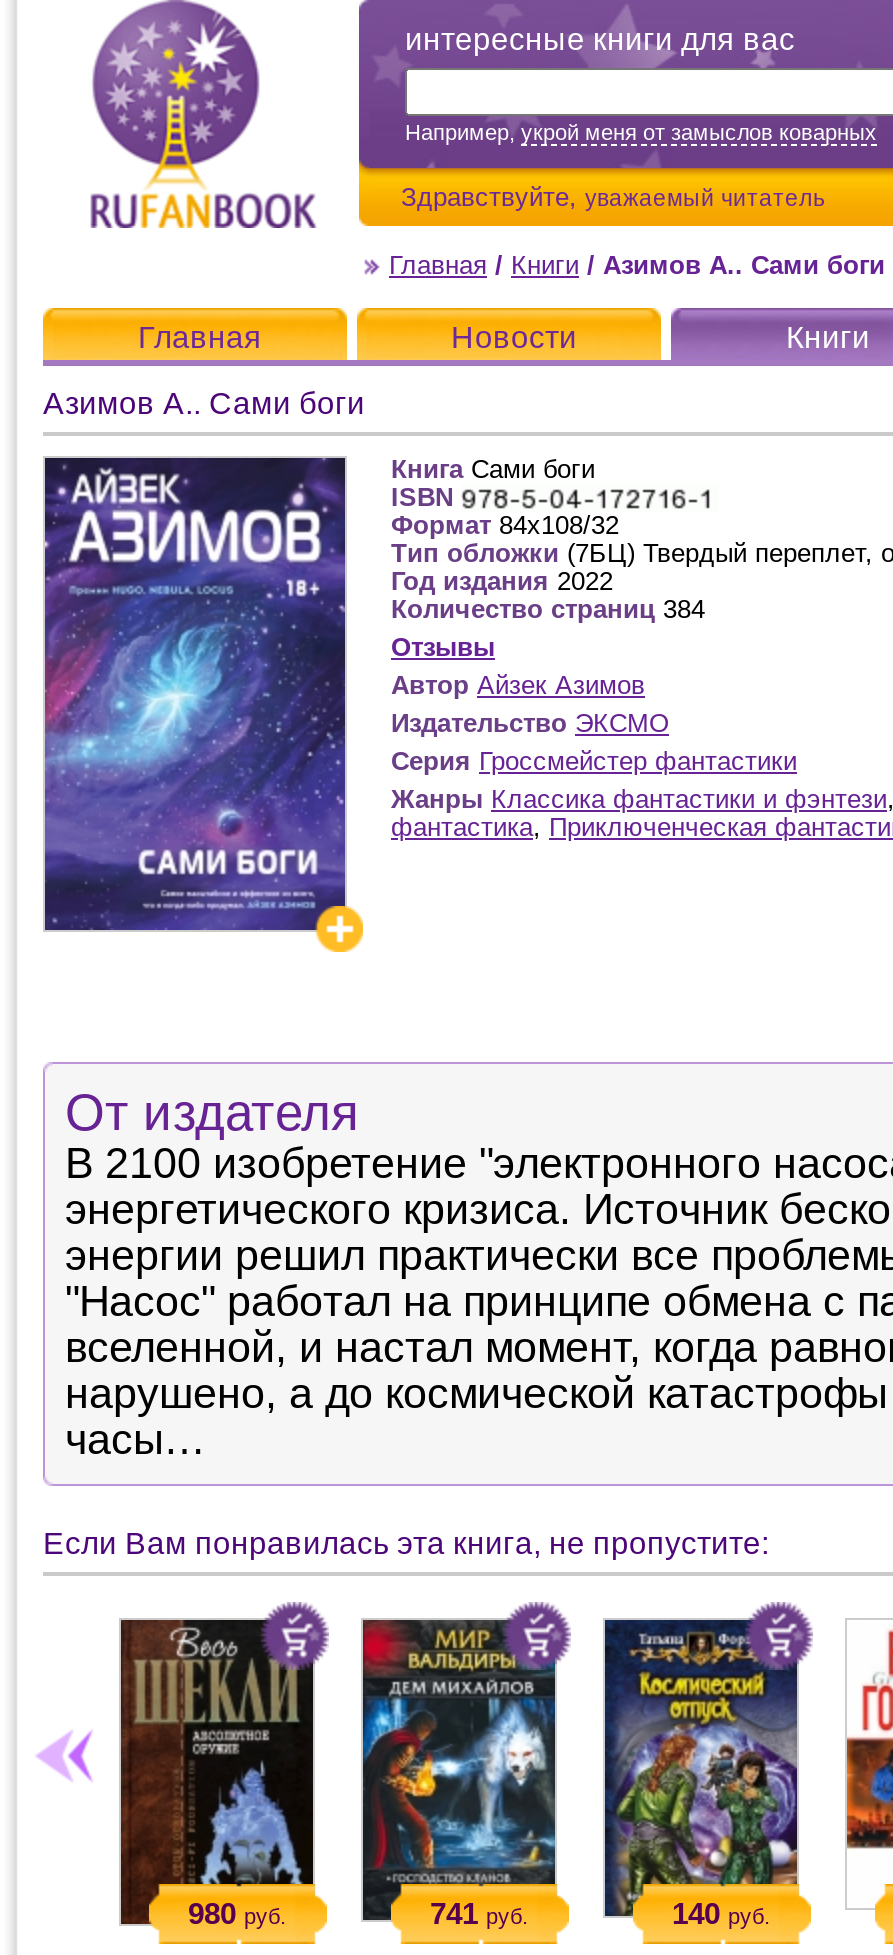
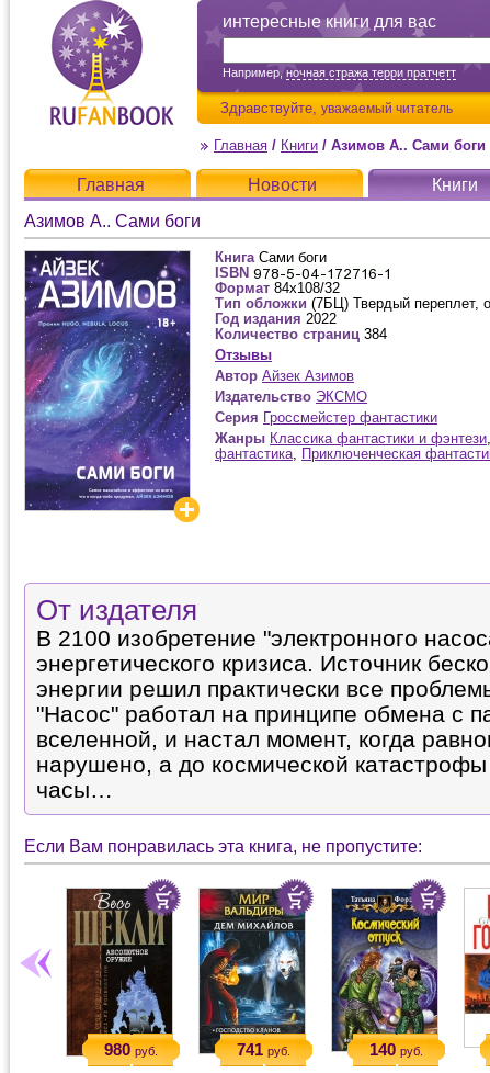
[405,120,877,144] Например, укрой меня от замыслов коварных -> [223,66,456,79] Например, ночная стража терри пратчетт

